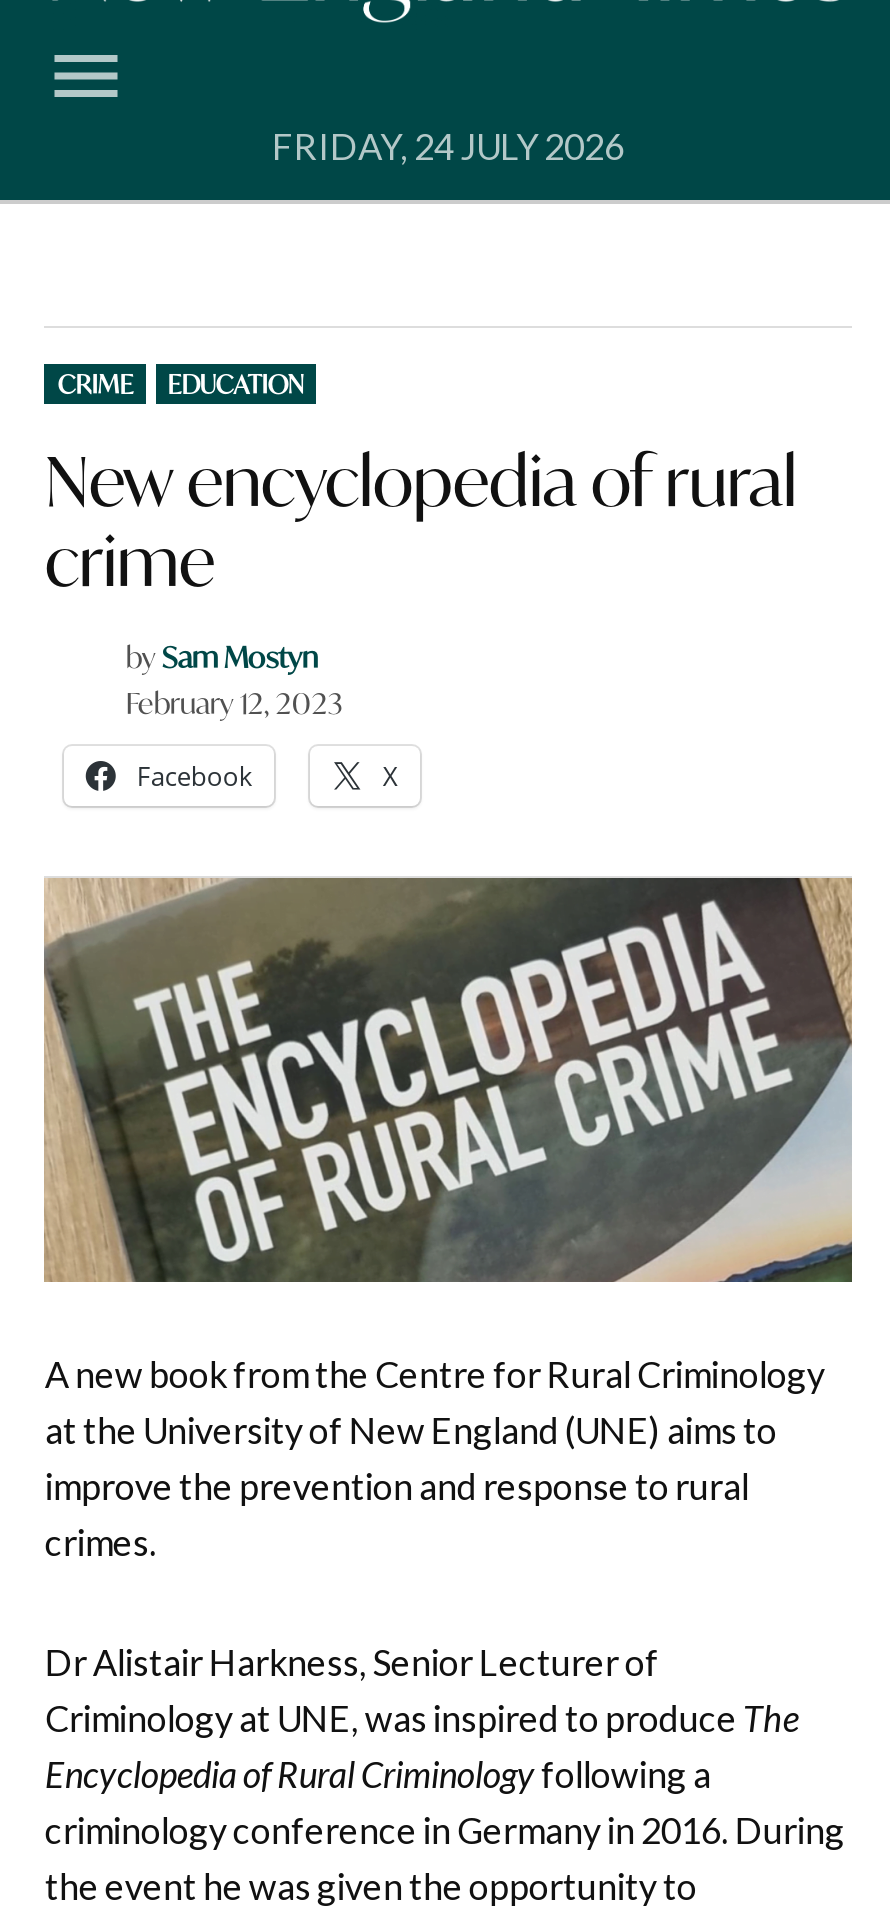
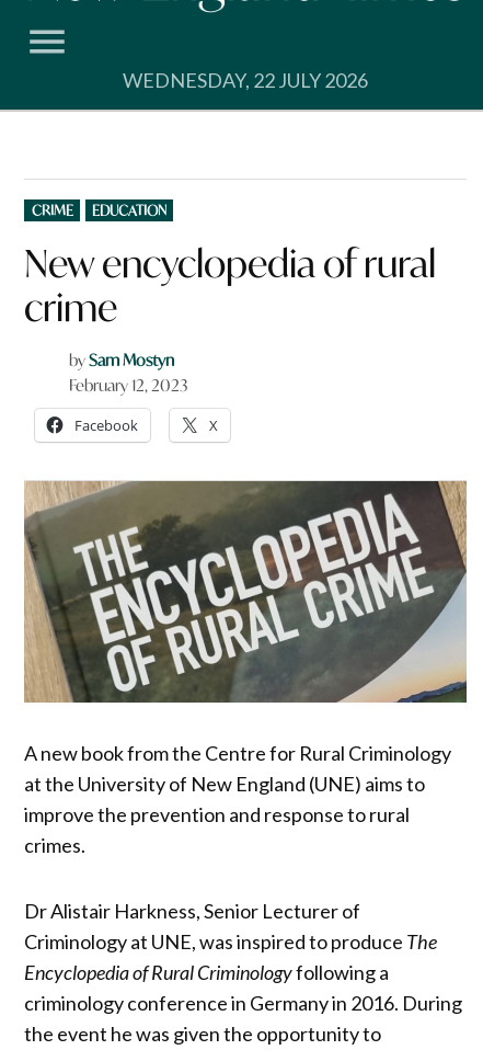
[272,123,624,167] FRIDAY, 24 JULY 2026 -> [123,68,368,92] WEDNESDAY, 22 JULY 2026

